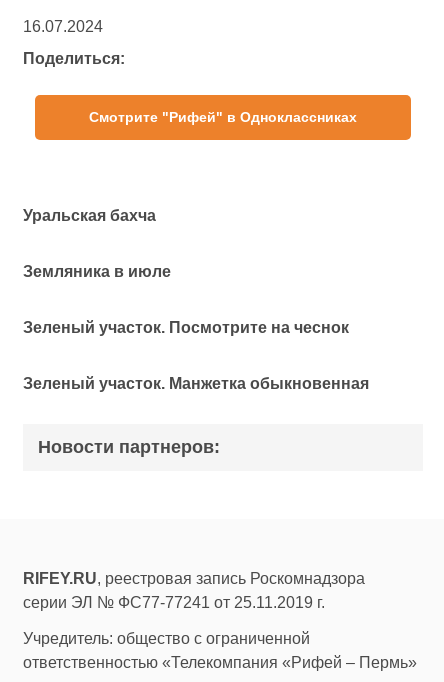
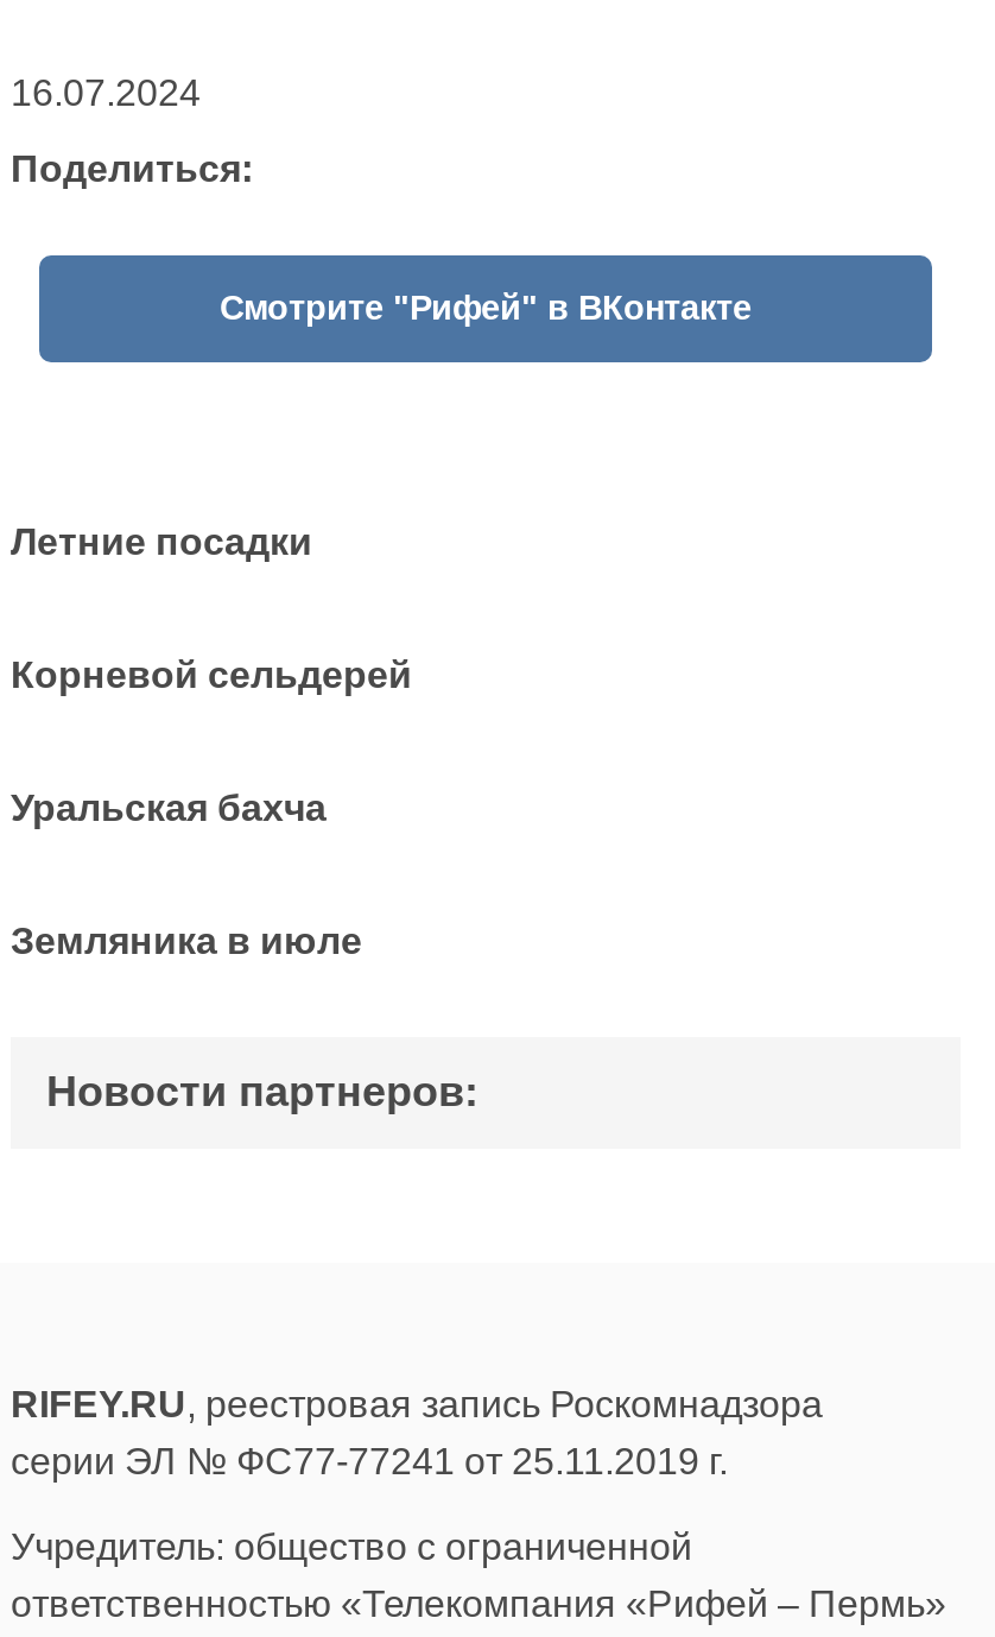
none -> [11,522,412,695] Летние посадки | Корневой сельдерей
[89,109,357,125] Смотрите "Рифей" в Одноклассниках -> [220,289,752,327] Смотрите "Рифей" в ВКонтакте
moved [23,207,171,280] -> [11,788,362,961]: Уральская бахча | Земляника в июле
[23,319,369,392] Зеленый участок. Посмотрите на чеснок | Зеленый участок. Манжетка обыкновенная -> none

